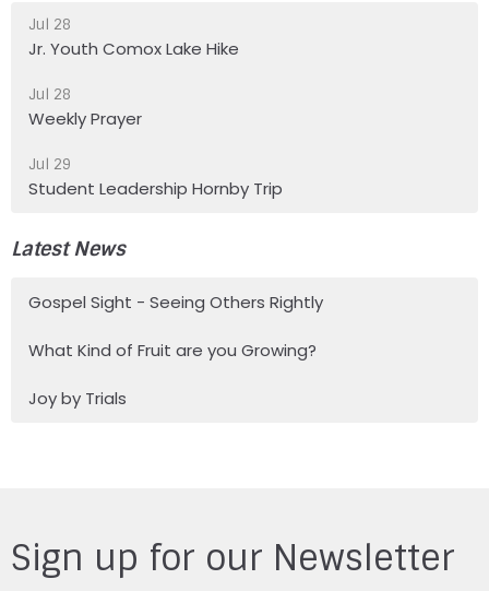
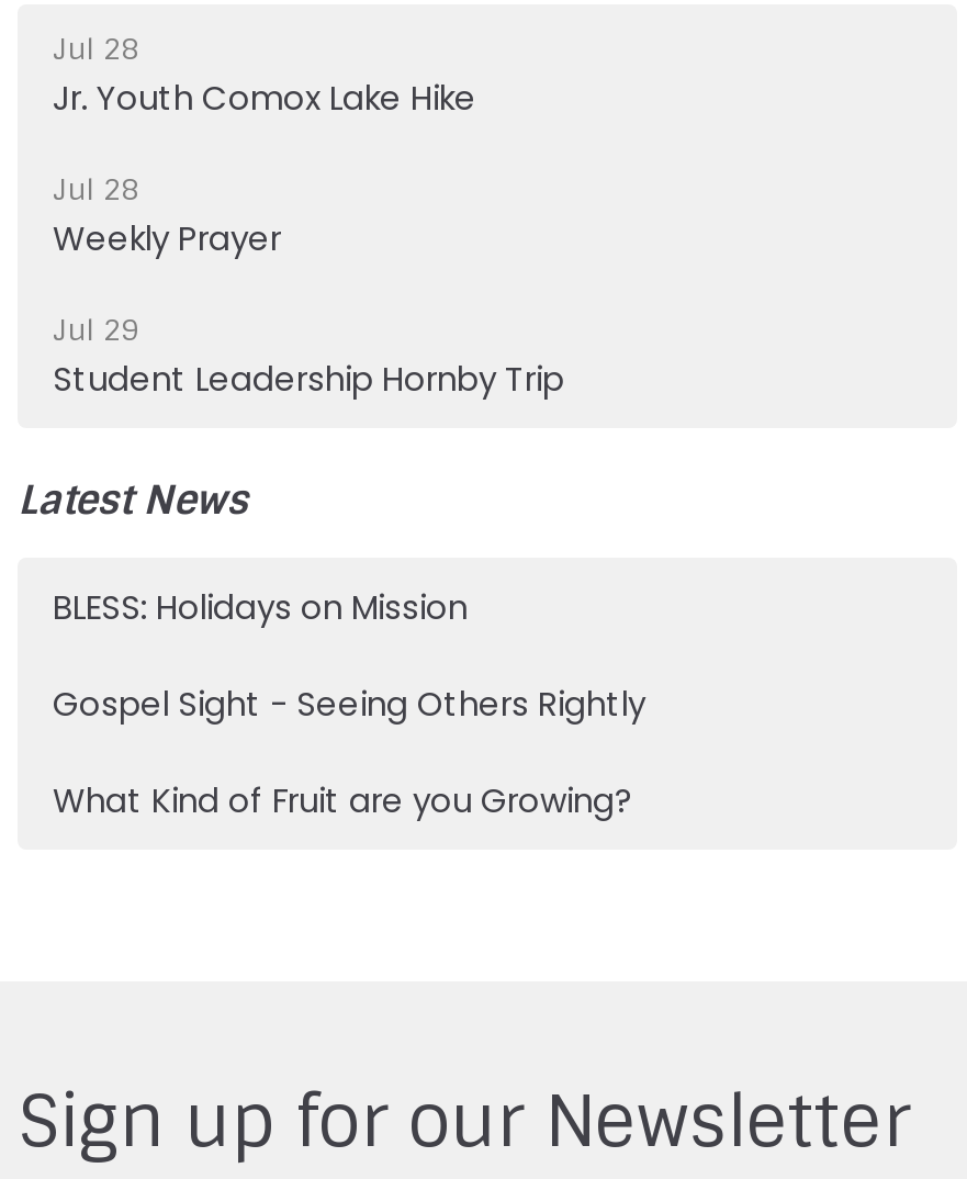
none -> [53,583,468,629] BLESS: Holidays on Mission
moved [28,290,323,361] -> [53,680,645,822]: Gospel Sight - Seeing Others Rightly | What Kind of Fruit are you Growing?
[28,386,127,409] Joy by Trials -> none

